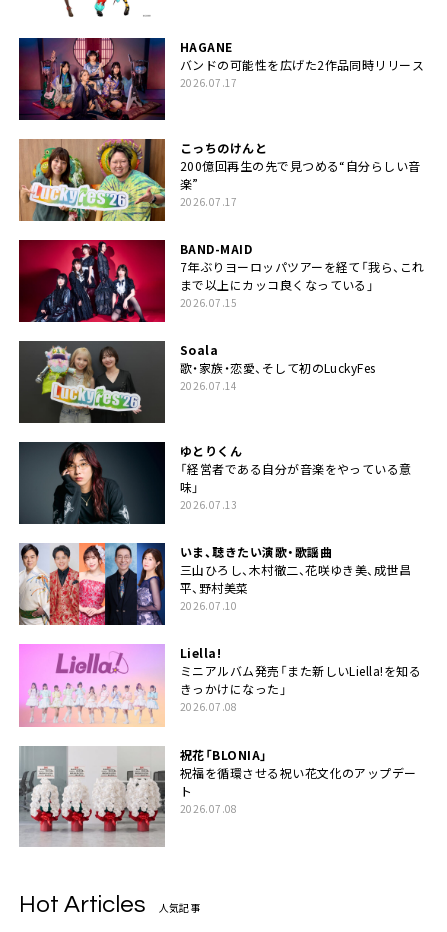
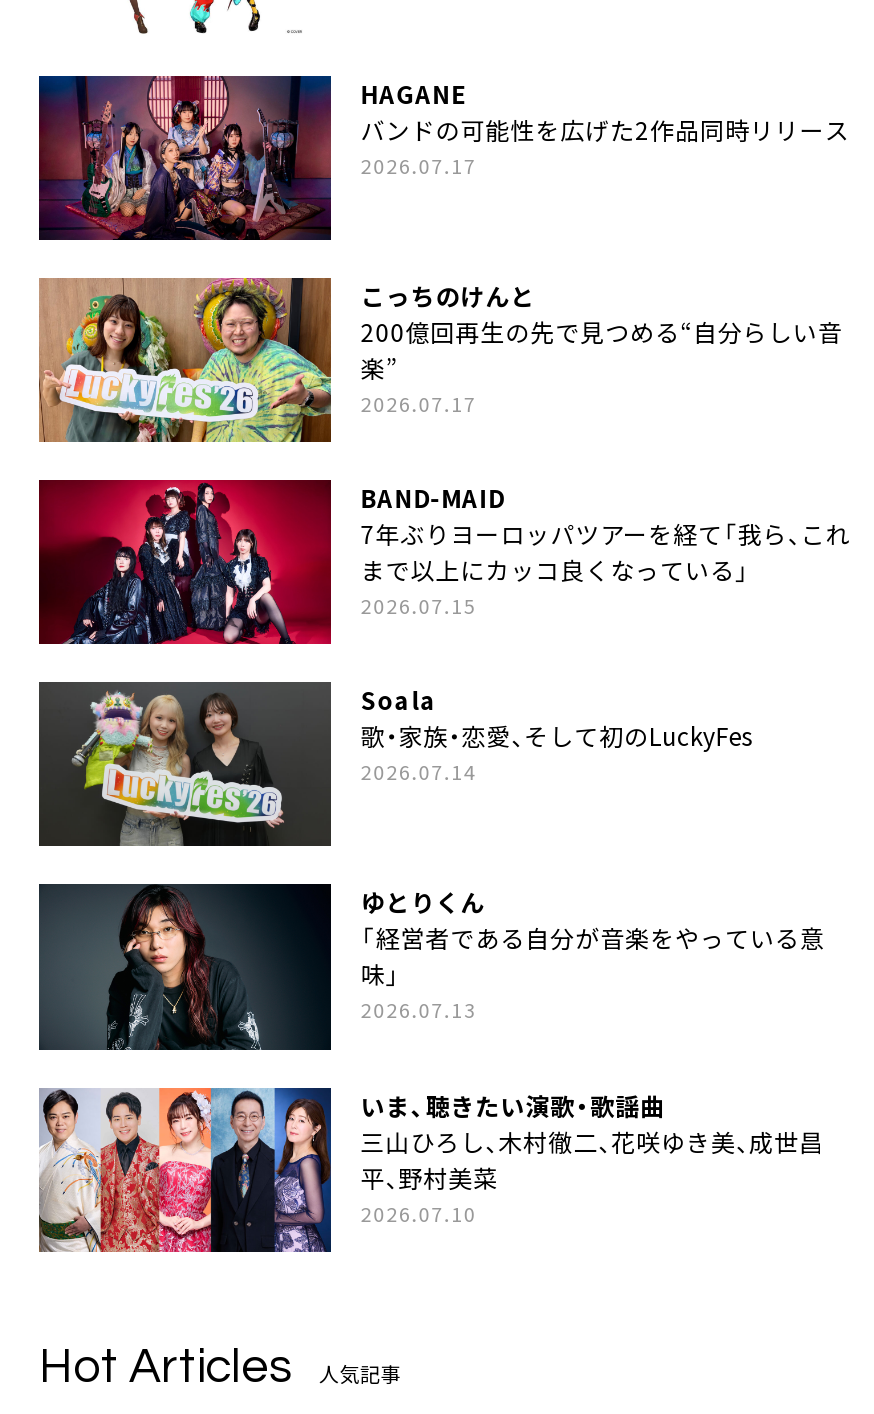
[18,643,421,816] [image] | Liella! | ミニアルバム発売「また新しいLiella!を知る | きっかけになった」 | 2026.07.08 | 祝花「BLONIA」 | 祝福を循環させる祝い花文化のアップデー | ト | 2026.07.08 -> none
[19,745,165,847] [image] -> none

